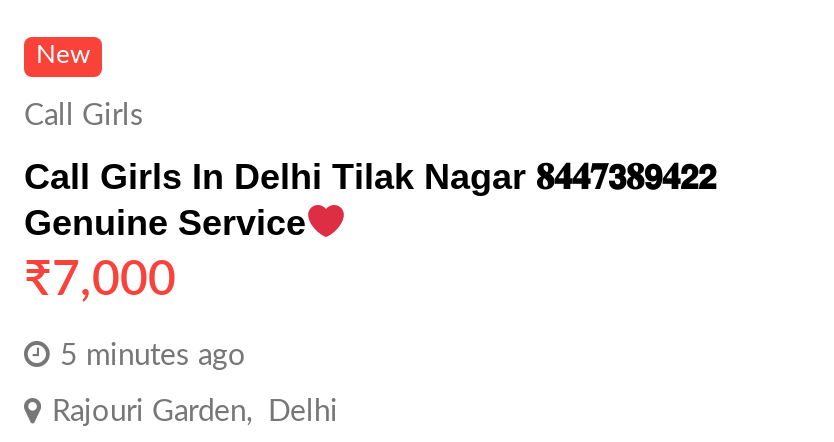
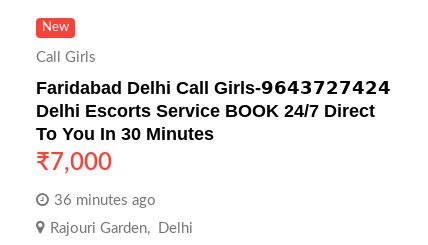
[24,157,716,243] Call Girls In Delhi Tilak Nagar 𝟖𝟒𝟒𝟕𝟯𝟖𝟵𝟒𝟮𝟮 | Genuine Service -> [36,78,391,144] Faridabad Delhi Call Girls-𝟵𝟲𝟰𝟯𝟳𝟮𝟳𝟰𝟮𝟰 | Delhi Escorts Service BOOK 24/7 Direct | To You In 30 Minutes
[60,341,246,371] 5 minutes ago -> [54,193,156,208] 36 minutes ago

